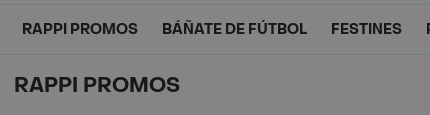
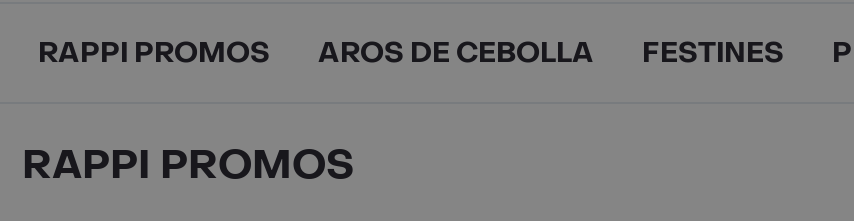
[162,20,307,39] BÁÑATE DE FÚTBOL -> [318,34,594,72] AROS DE CEBOLLA

